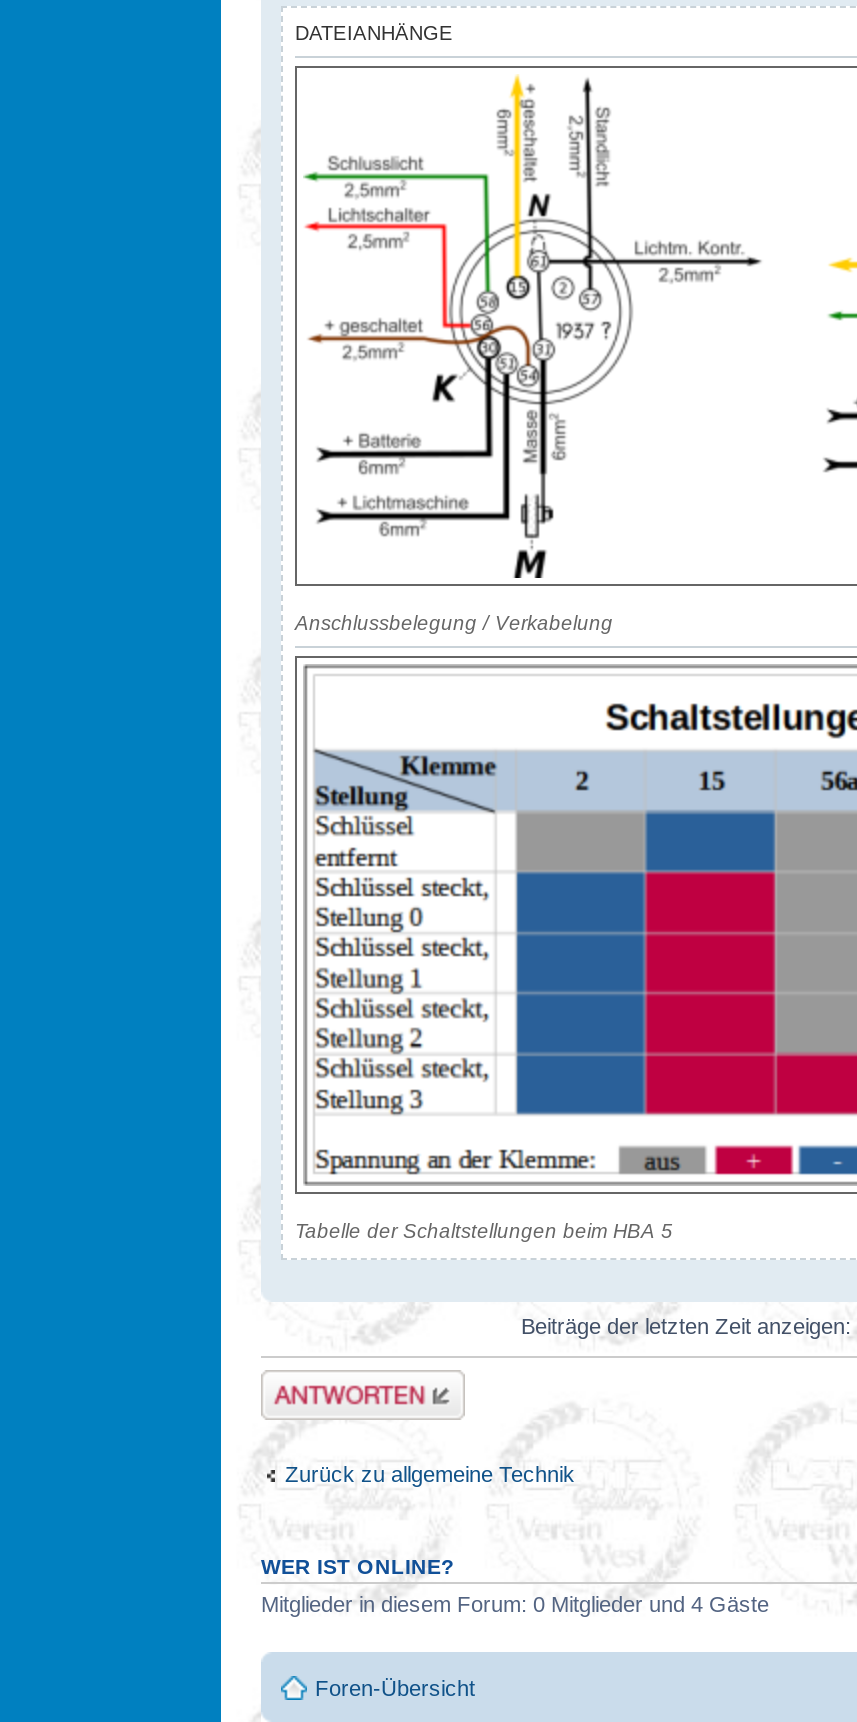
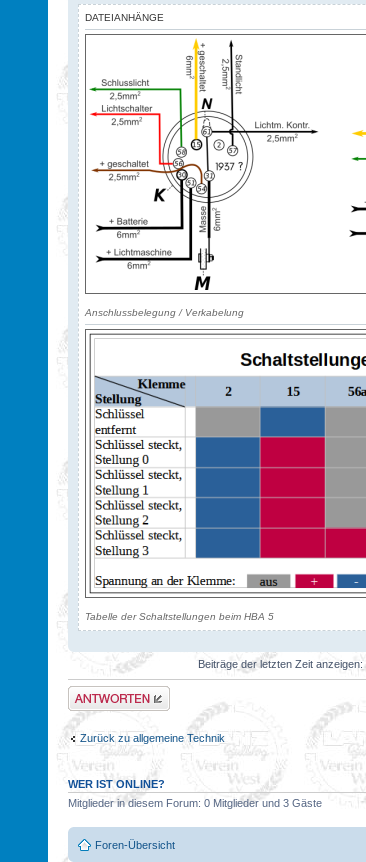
[261,1593,769,1617] Mitglieder in diesem Forum: 0 Mitglieder und 4 Gäste -> [68,797,322,809] Mitglieder in diesem Forum: 0 Mitglieder und 3 Gäste

